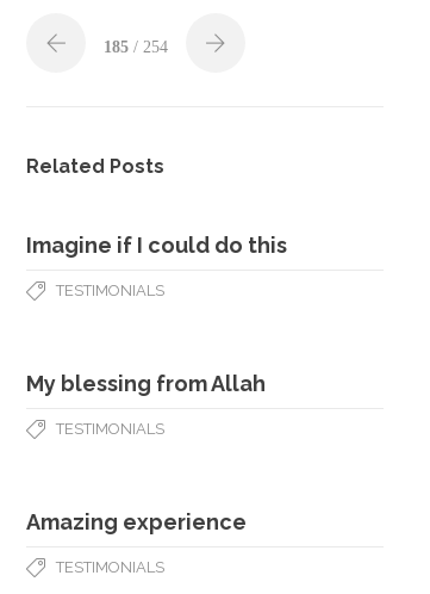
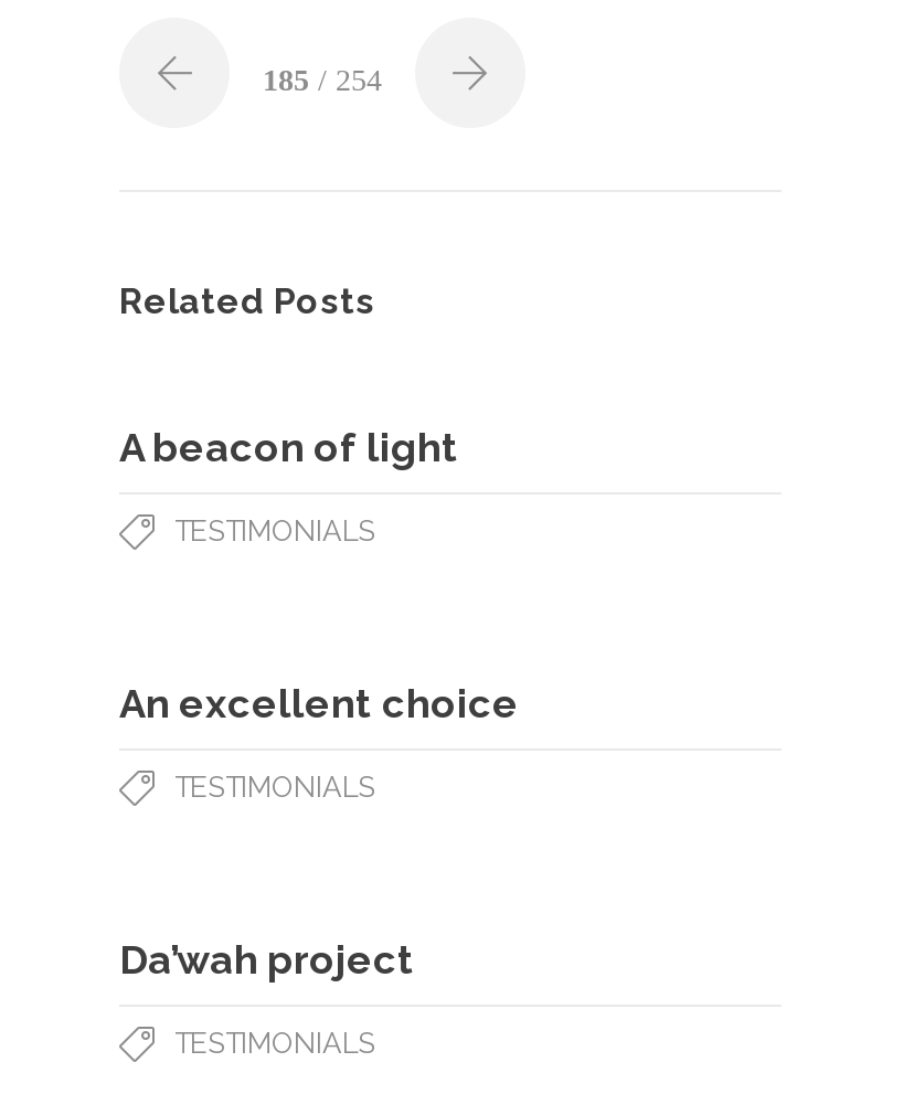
[26,233,287,258] Imagine if I could do this -> [119,424,459,470] A beacon of light
[26,371,266,396] My blessing from Allah -> [119,680,519,726] An excellent choice
[26,509,247,534] Amazing experience -> [119,936,415,983] Da’wah project

